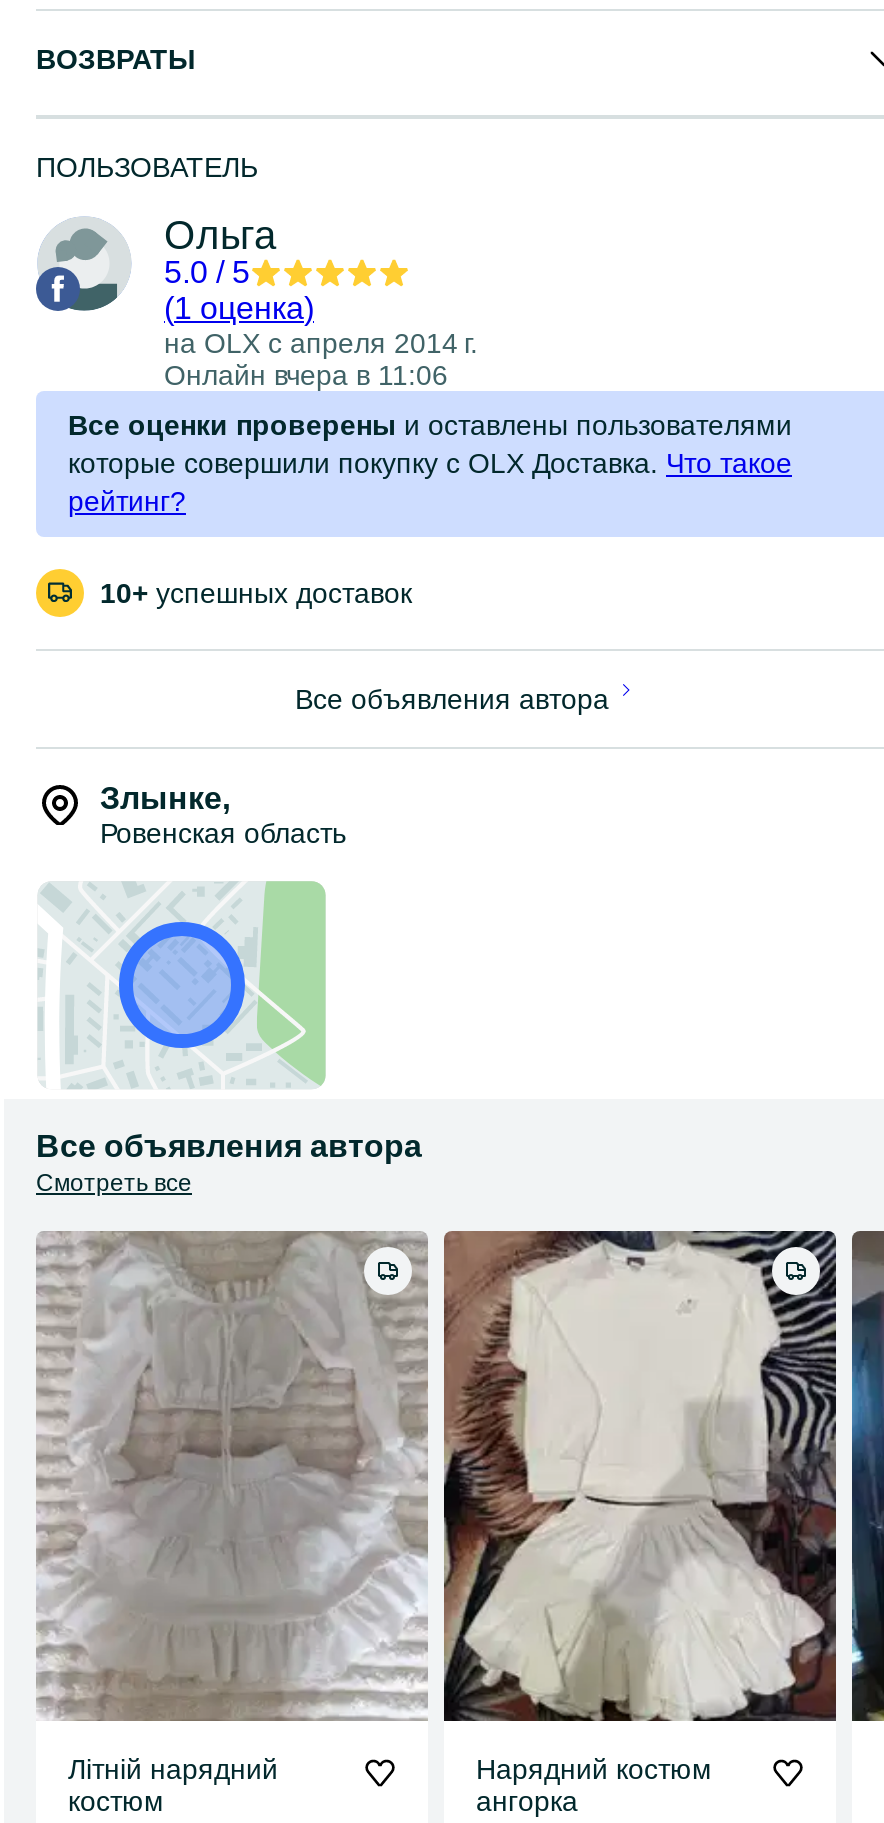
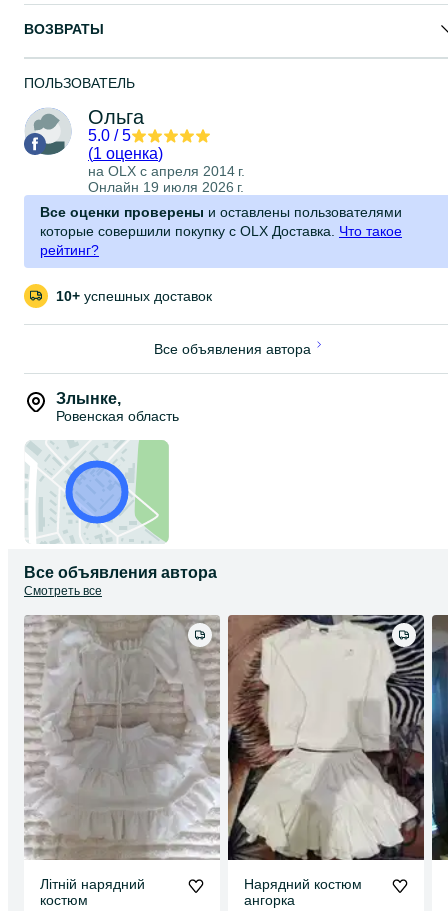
[164,359,448,391] Онлайн вчера в 11:06 -> [88,179,244,195] Онлайн 19 июля 2026 г.

